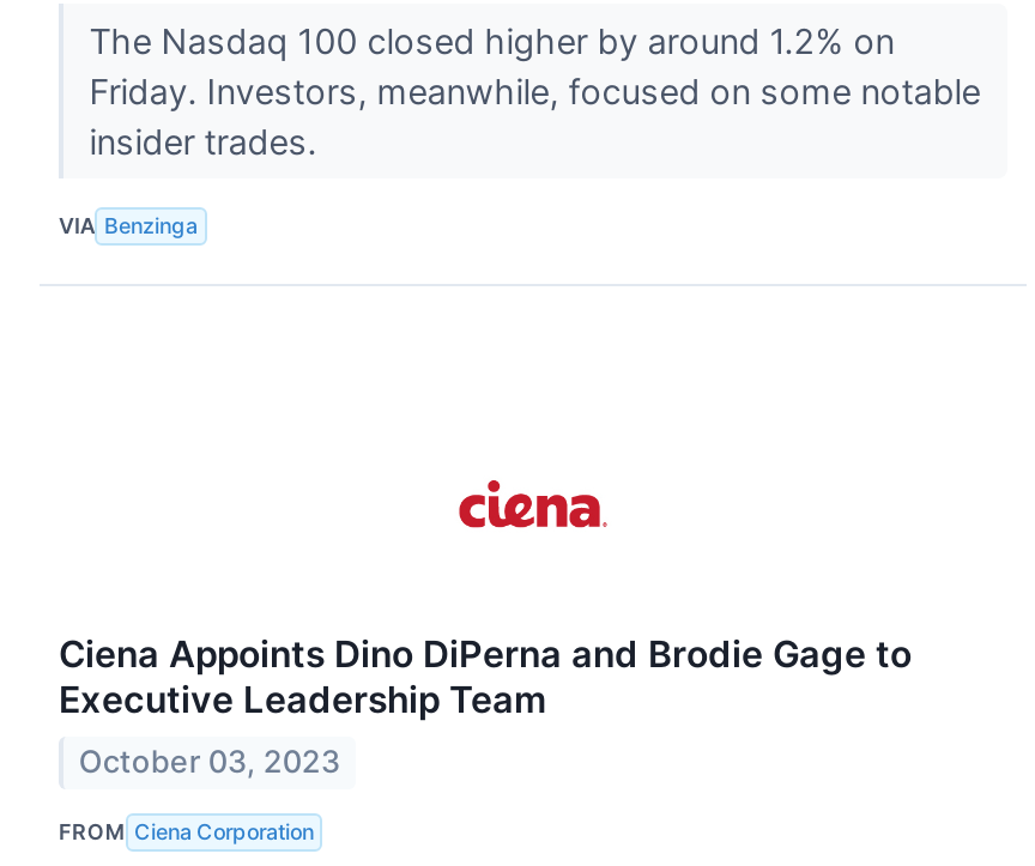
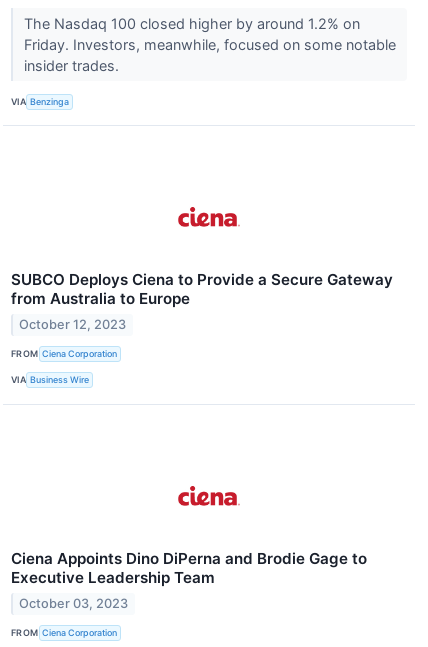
none -> [11,270,393,385] SUBCO Deploys Ciena to Provide a Secure Gateway | from Australia to Europe | October 12, 2023 | FROM Ciena Corporation | VIA Business Wire

